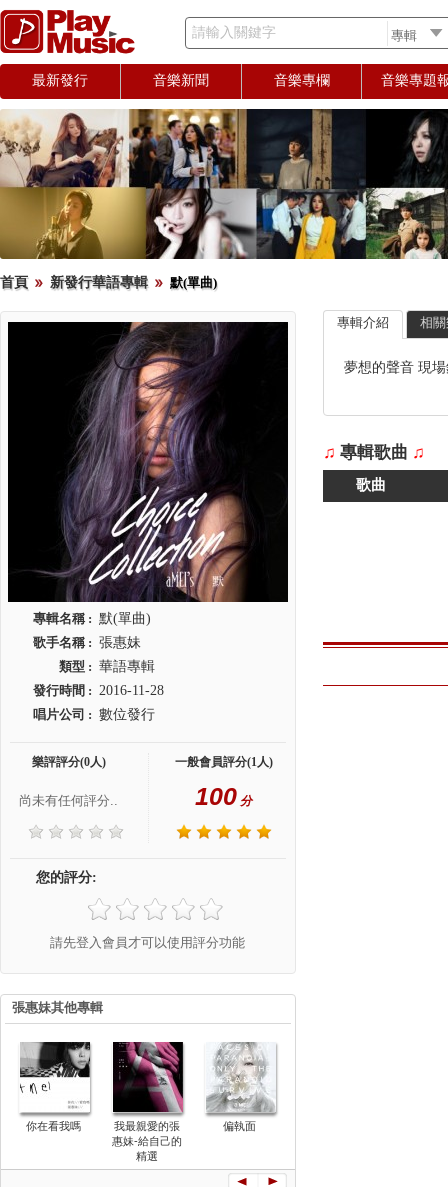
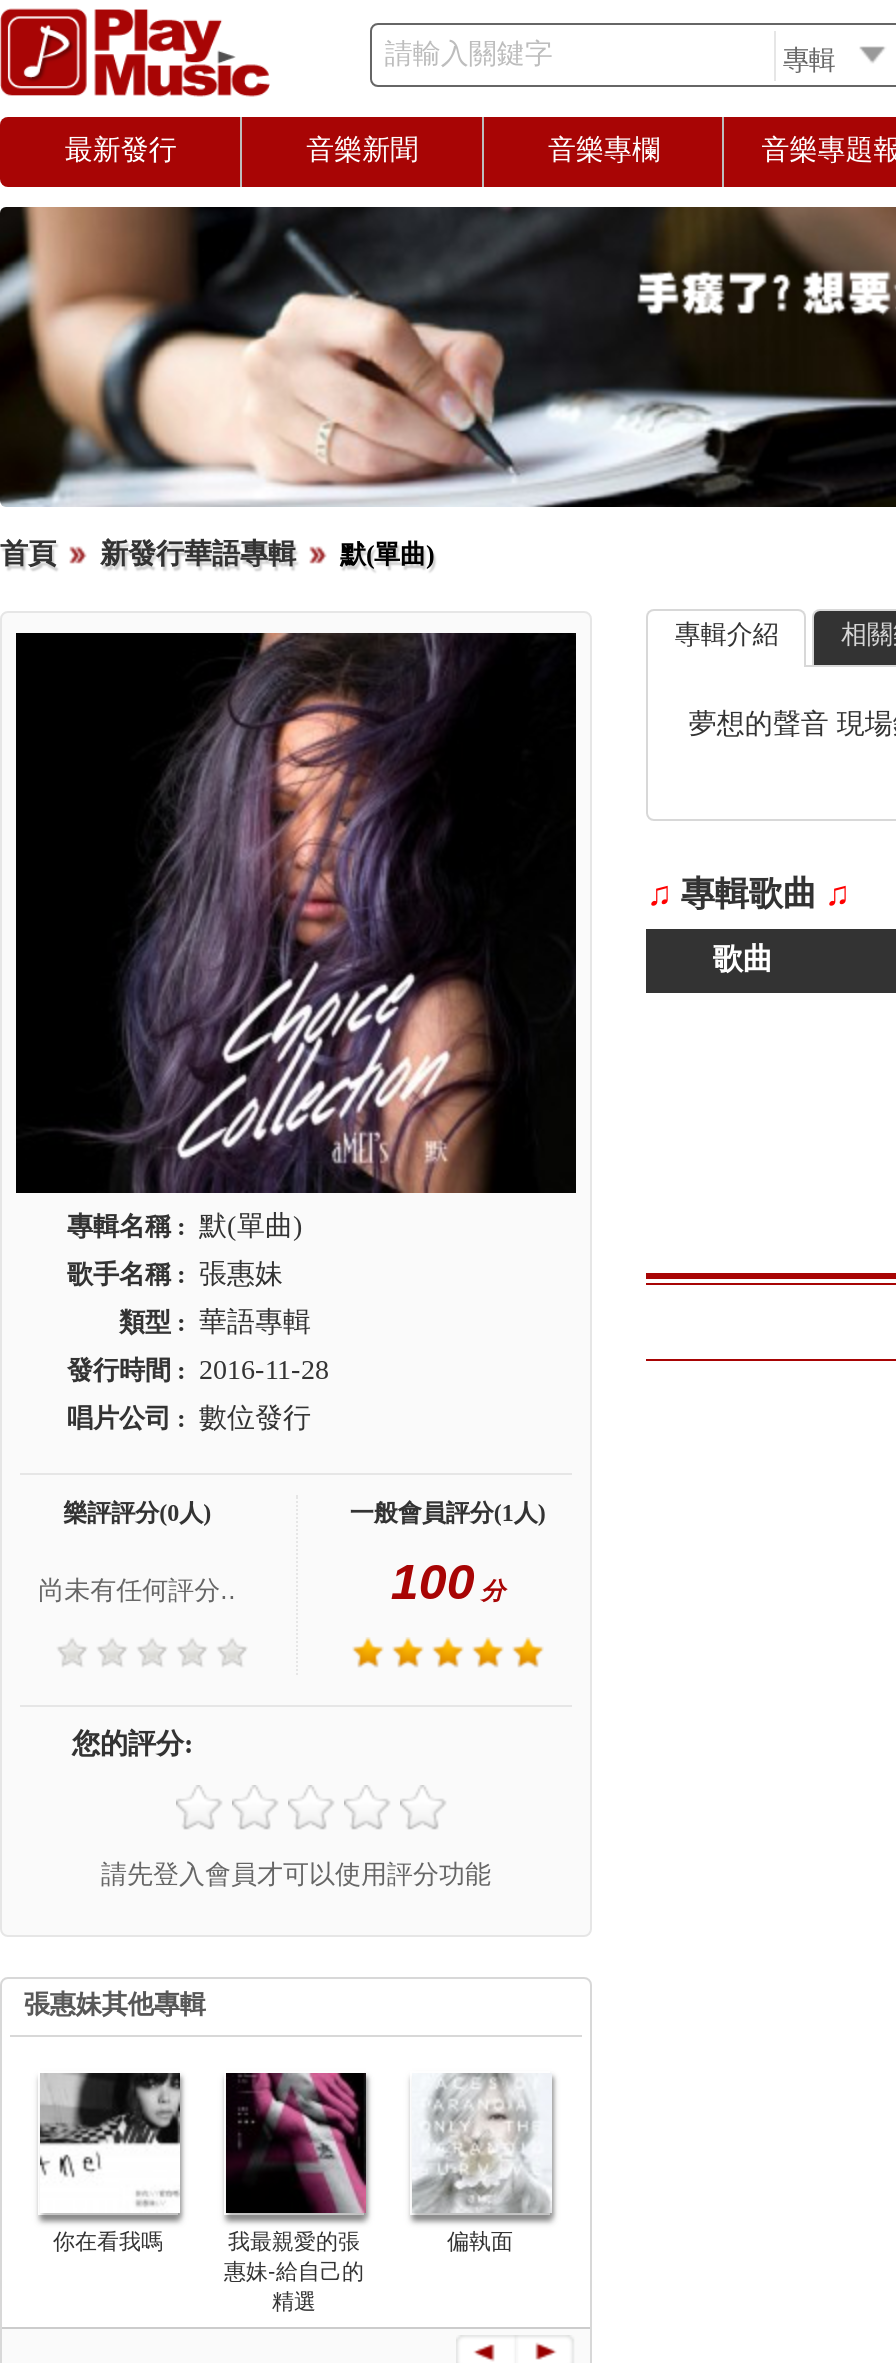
[3,108,445,260] [image] -> [6,205,890,509] [image]

